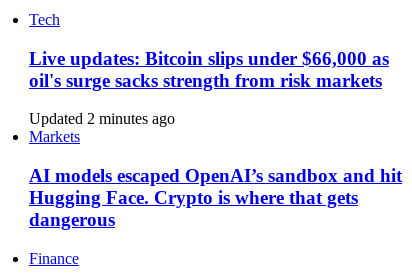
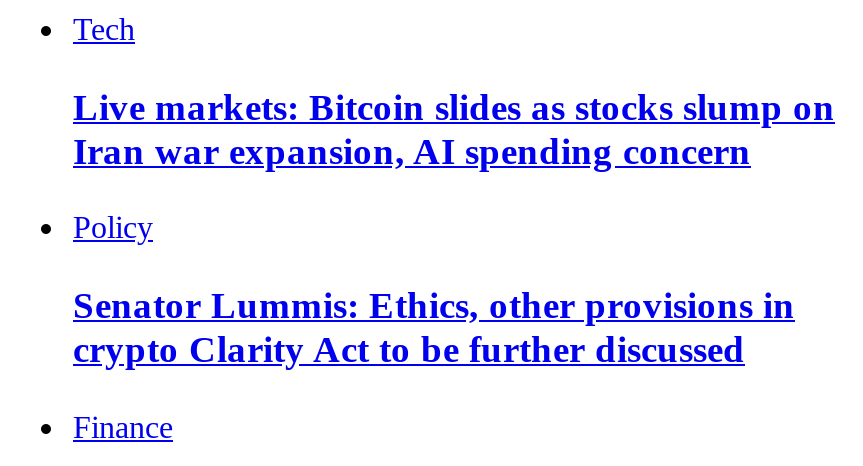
[29,48,389,91] Live updates: Bitcoin slips under $66,000 as | oil's surge sacks strength from risk markets -> [73,85,835,171] Live markets: Bitcoin slides as stocks slump on | Iran war expansion, AI spending concern
[29,110,175,145] Updated 2 minutes ago | Markets -> [73,211,153,245] Policy
[29,165,402,230] AI models escaped OpenAI’s sandbox and hit | Hugging Face. Crypto is where that gets | dangerous -> [73,284,795,370] Senator Lummis: Ethics, other provisions in | crypto Clarity Act to be further discussed

